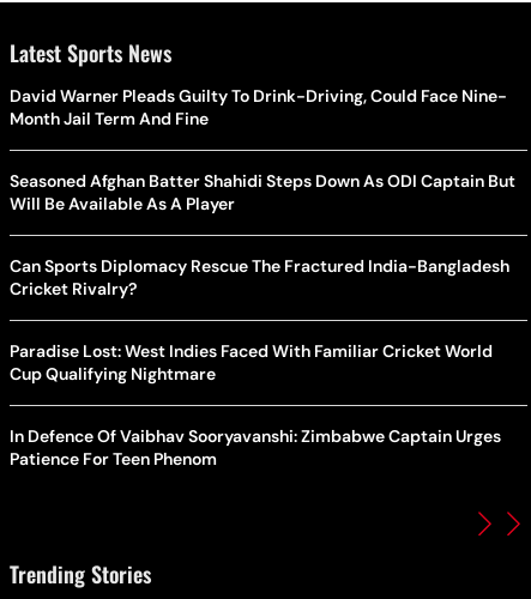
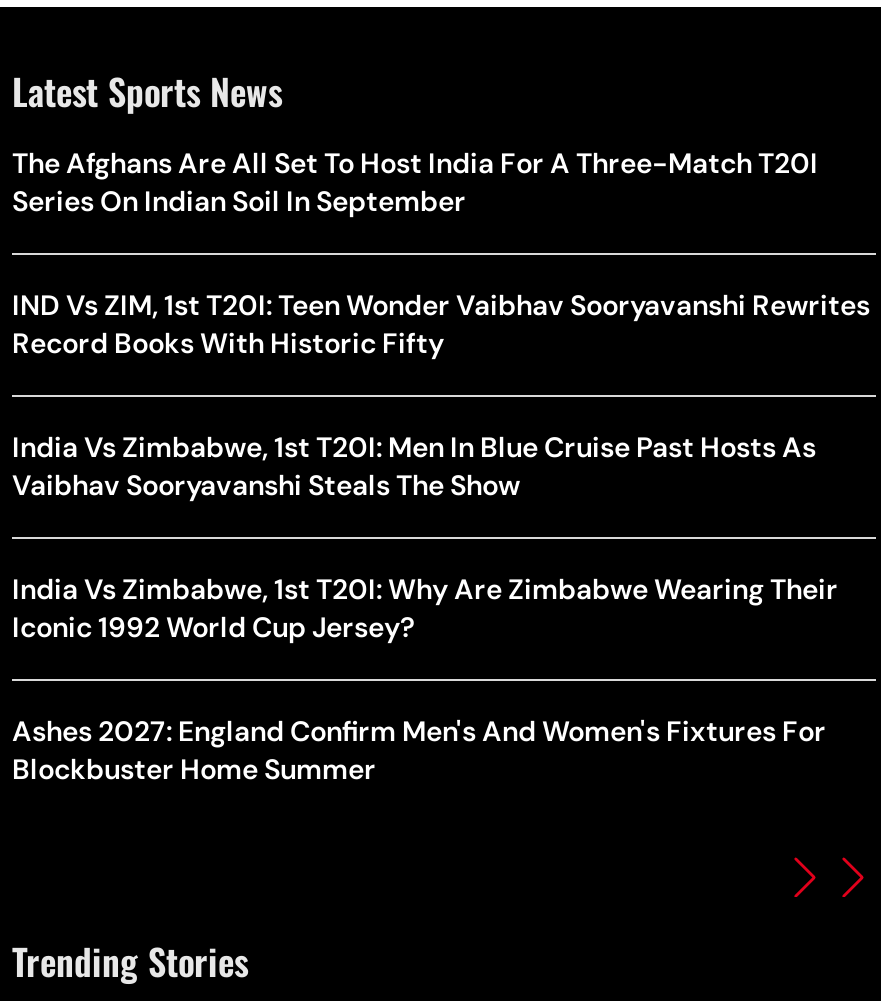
[10,85,507,130] David Warner Pleads Guilty To Drink-Driving, Could Face Nine- | Month Jail Term And Fine -> [12,145,818,219] The Afghans Are All Set To Host India For A Three-Match T20I | Series On Indian Soil In September
[10,170,515,215] Seasoned Afghan Batter Shahidi Steps Down As ODI Captain But | Will Be Available As A Player -> [12,287,870,361] IND Vs ZIM, 1st T20I: Teen Wonder Vaibhav Sooryavanshi Rewrites | Record Books With Historic Fifty
[10,255,509,300] Can Sports Diplomacy Rescue The Fractured India-Bangladesh | Cricket Rivalry? -> [12,429,816,503] India Vs Zimbabwe, 1st T20I: Men In Blue Cruise Past Hosts As | Vaibhav Sooryavanshi Steals The Show
[10,340,493,385] Paradise Lost: West Indies Faced With Familiar Cricket World | Cup Qualifying Nightmare -> [12,571,838,645] India Vs Zimbabwe, 1st T20I: Why Are Zimbabwe Wearing Their | Iconic 1992 World Cup Jersey?
[10,425,501,470] In Defence Of Vaibhav Sooryavanshi: Zimbabwe Captain Urges | Patience For Teen Phenom -> [12,713,826,787] Ashes 2027: England Confirm Men's And Women's Fixtures For | Blockbuster Home Summer

